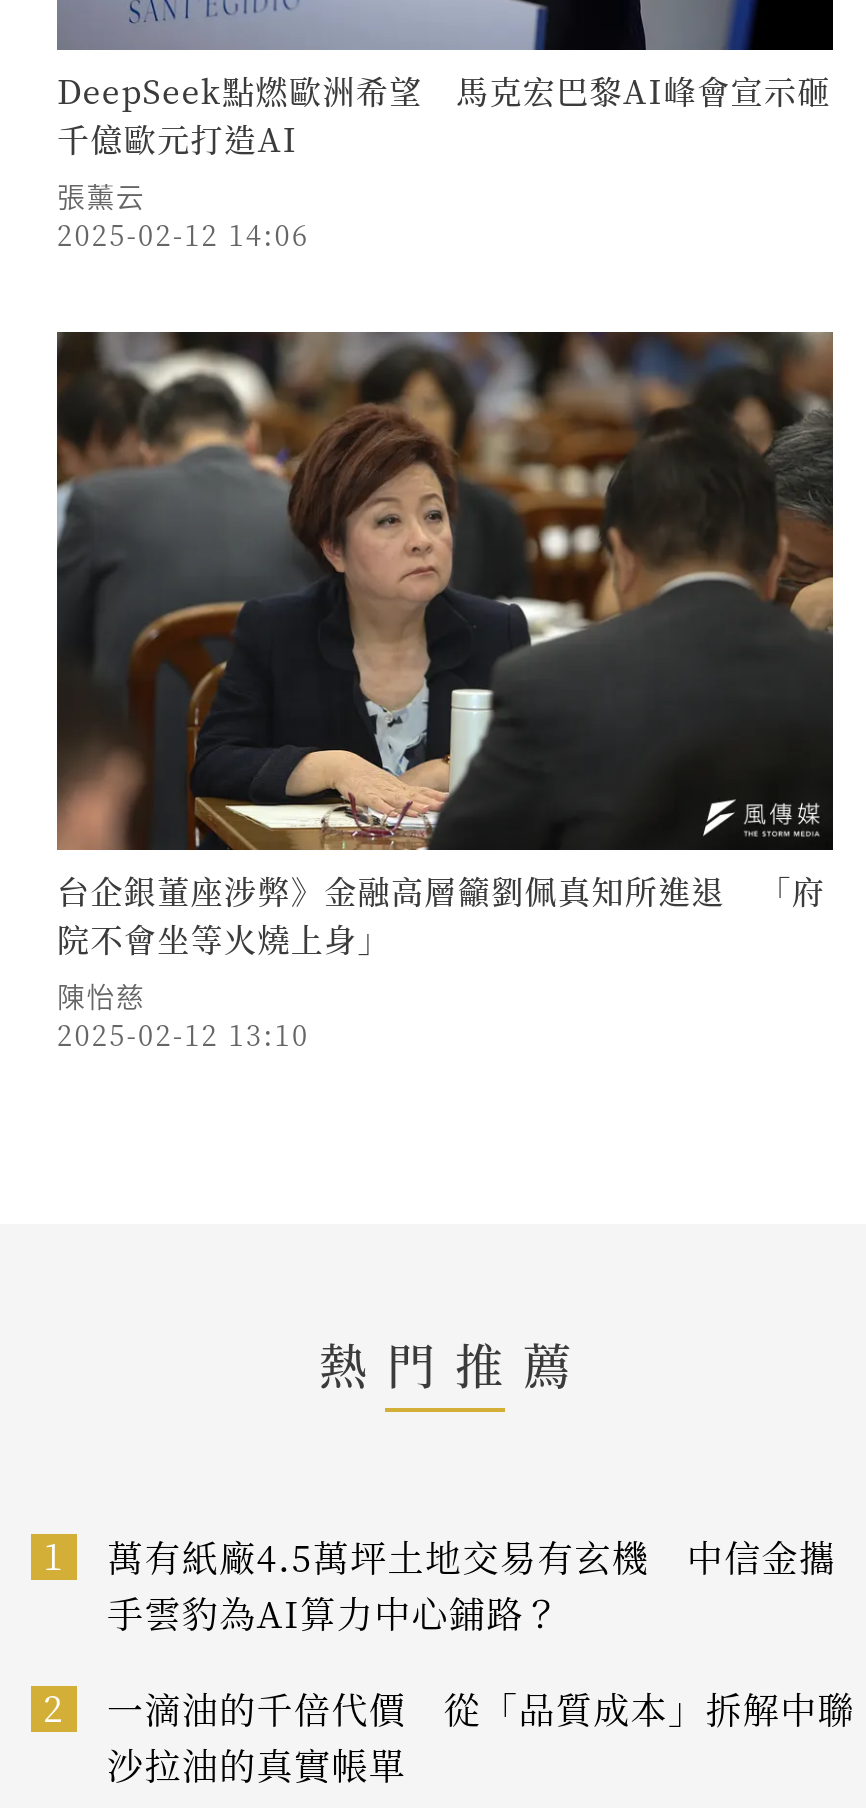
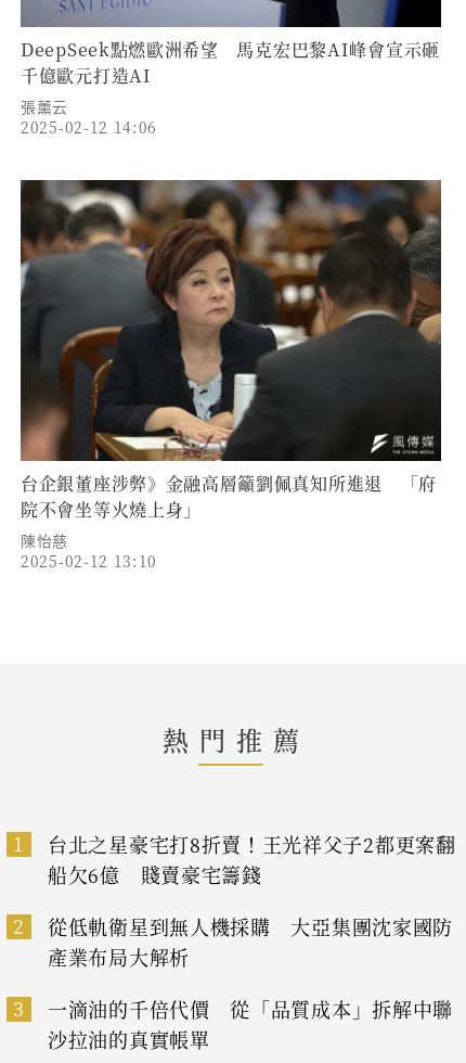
[107,1530,836,1638] 萬有紙廠4.5萬坪土地交易有玄機 中信金攜 | 手雲豹為AI算力中心鋪路？ -> [48,830,456,888] 台北之星豪宅打8折賣！王光祥父子2都更案翻 | 船欠6億 賤賣豪宅籌錢
none -> [13,912,453,1022] 從低軌衛星到無人機採購 大亞集團沈家國防 | 產業布局大解析 | 3

